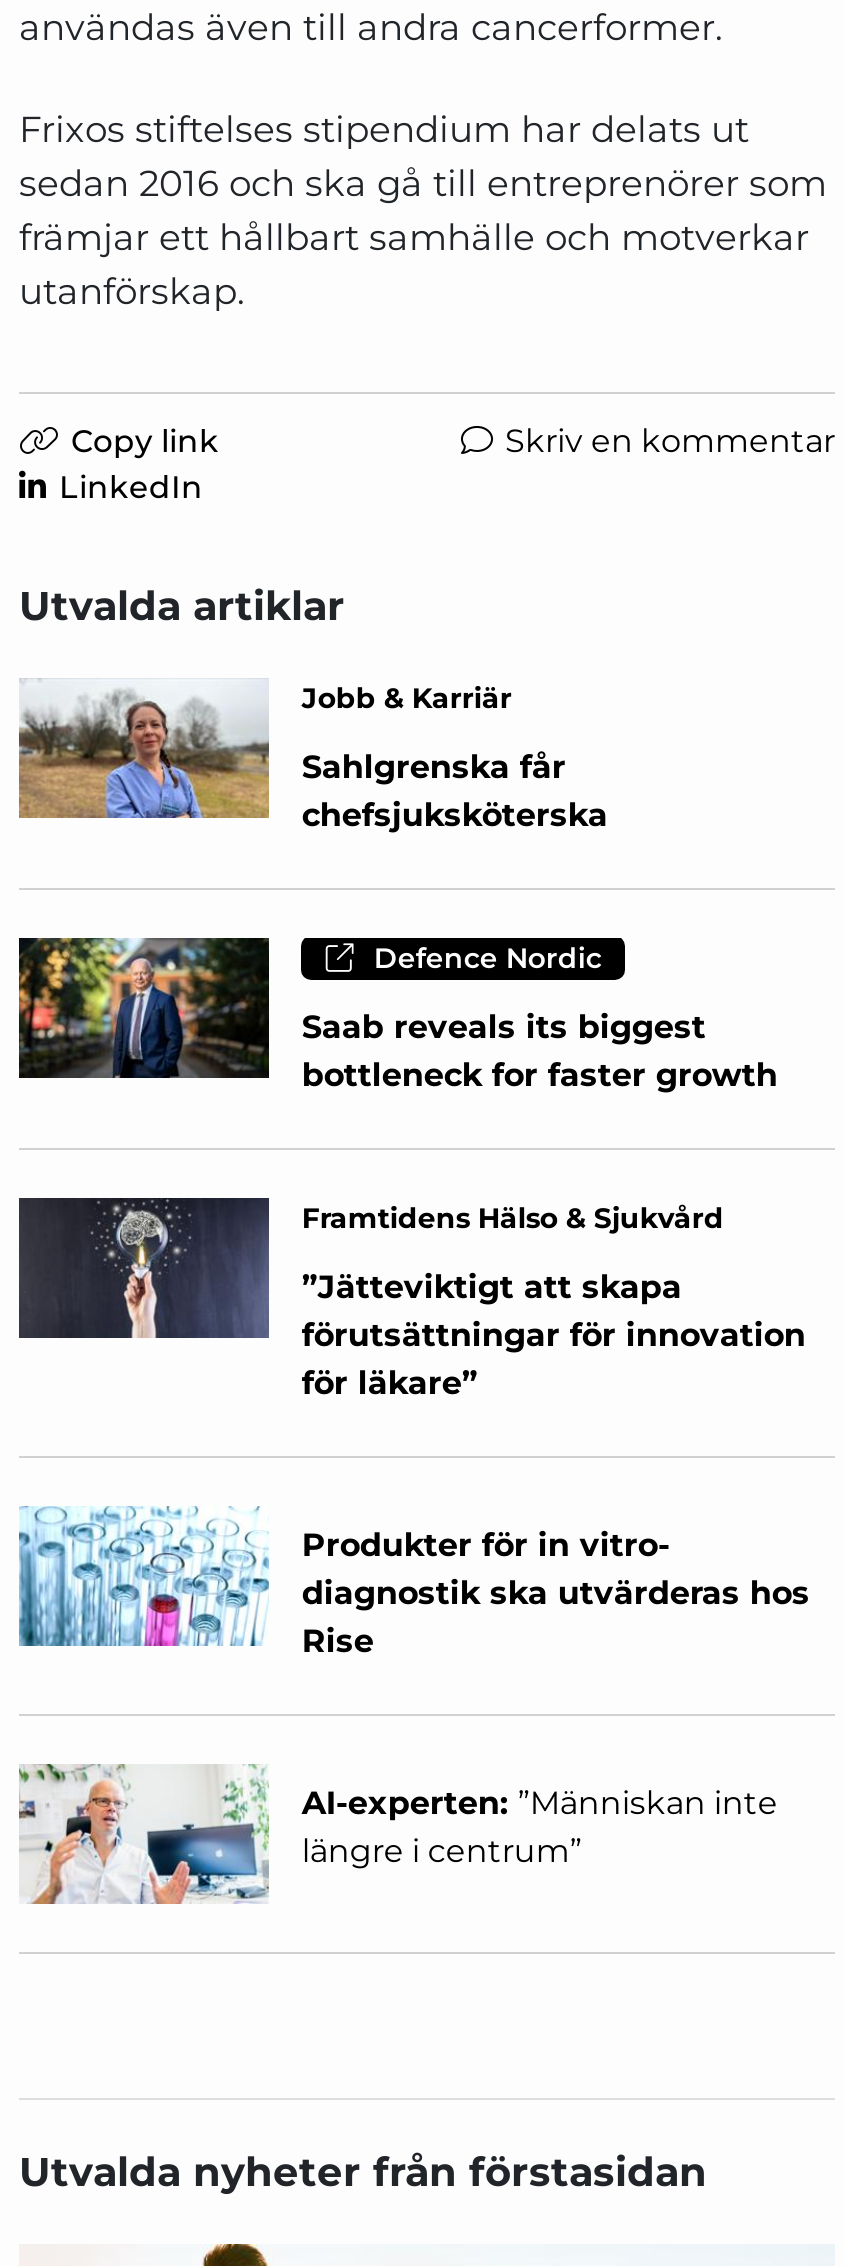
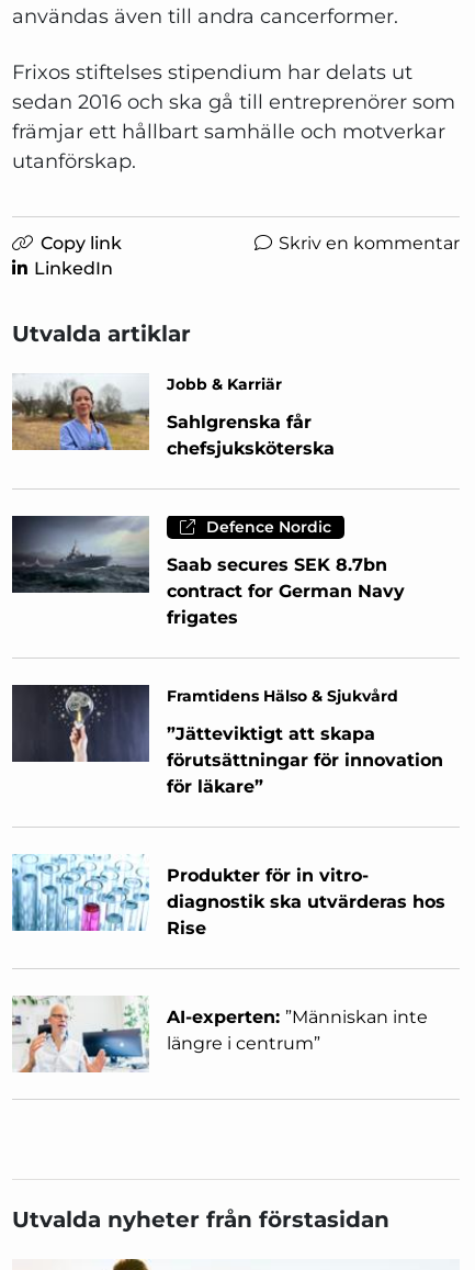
[17,936,778,1095] [image] | Saab reveals its biggest | bottleneck for faster growth -> [12,515,405,627] [image] | Saab secures SEK 8.7bn | contract for German Navy | frigates

